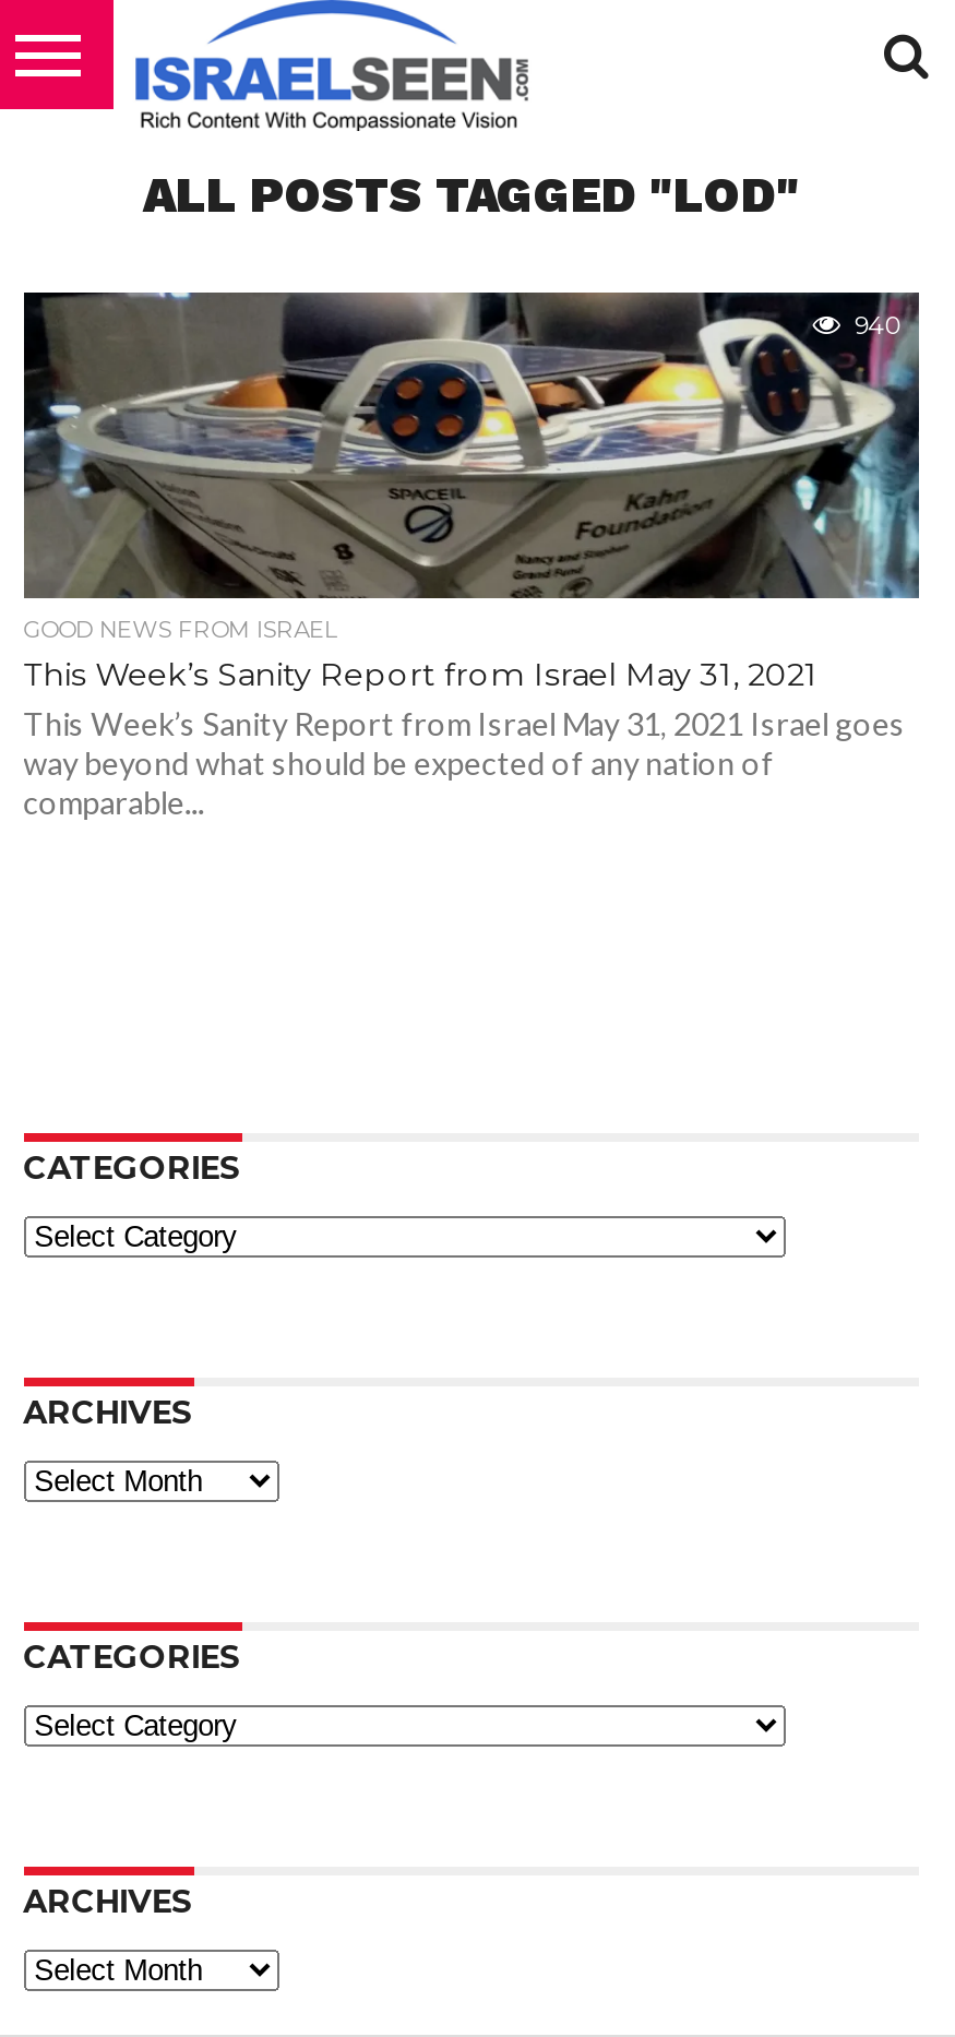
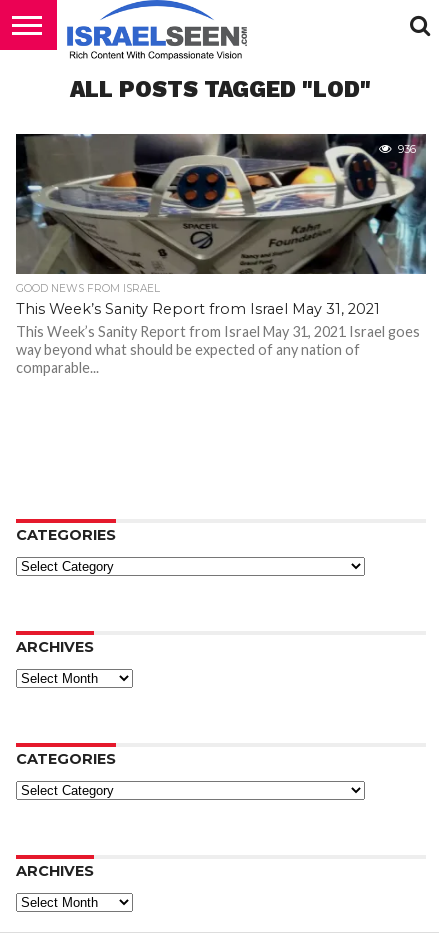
[854,310,898,341] 940 -> [398,142,416,156] 936

